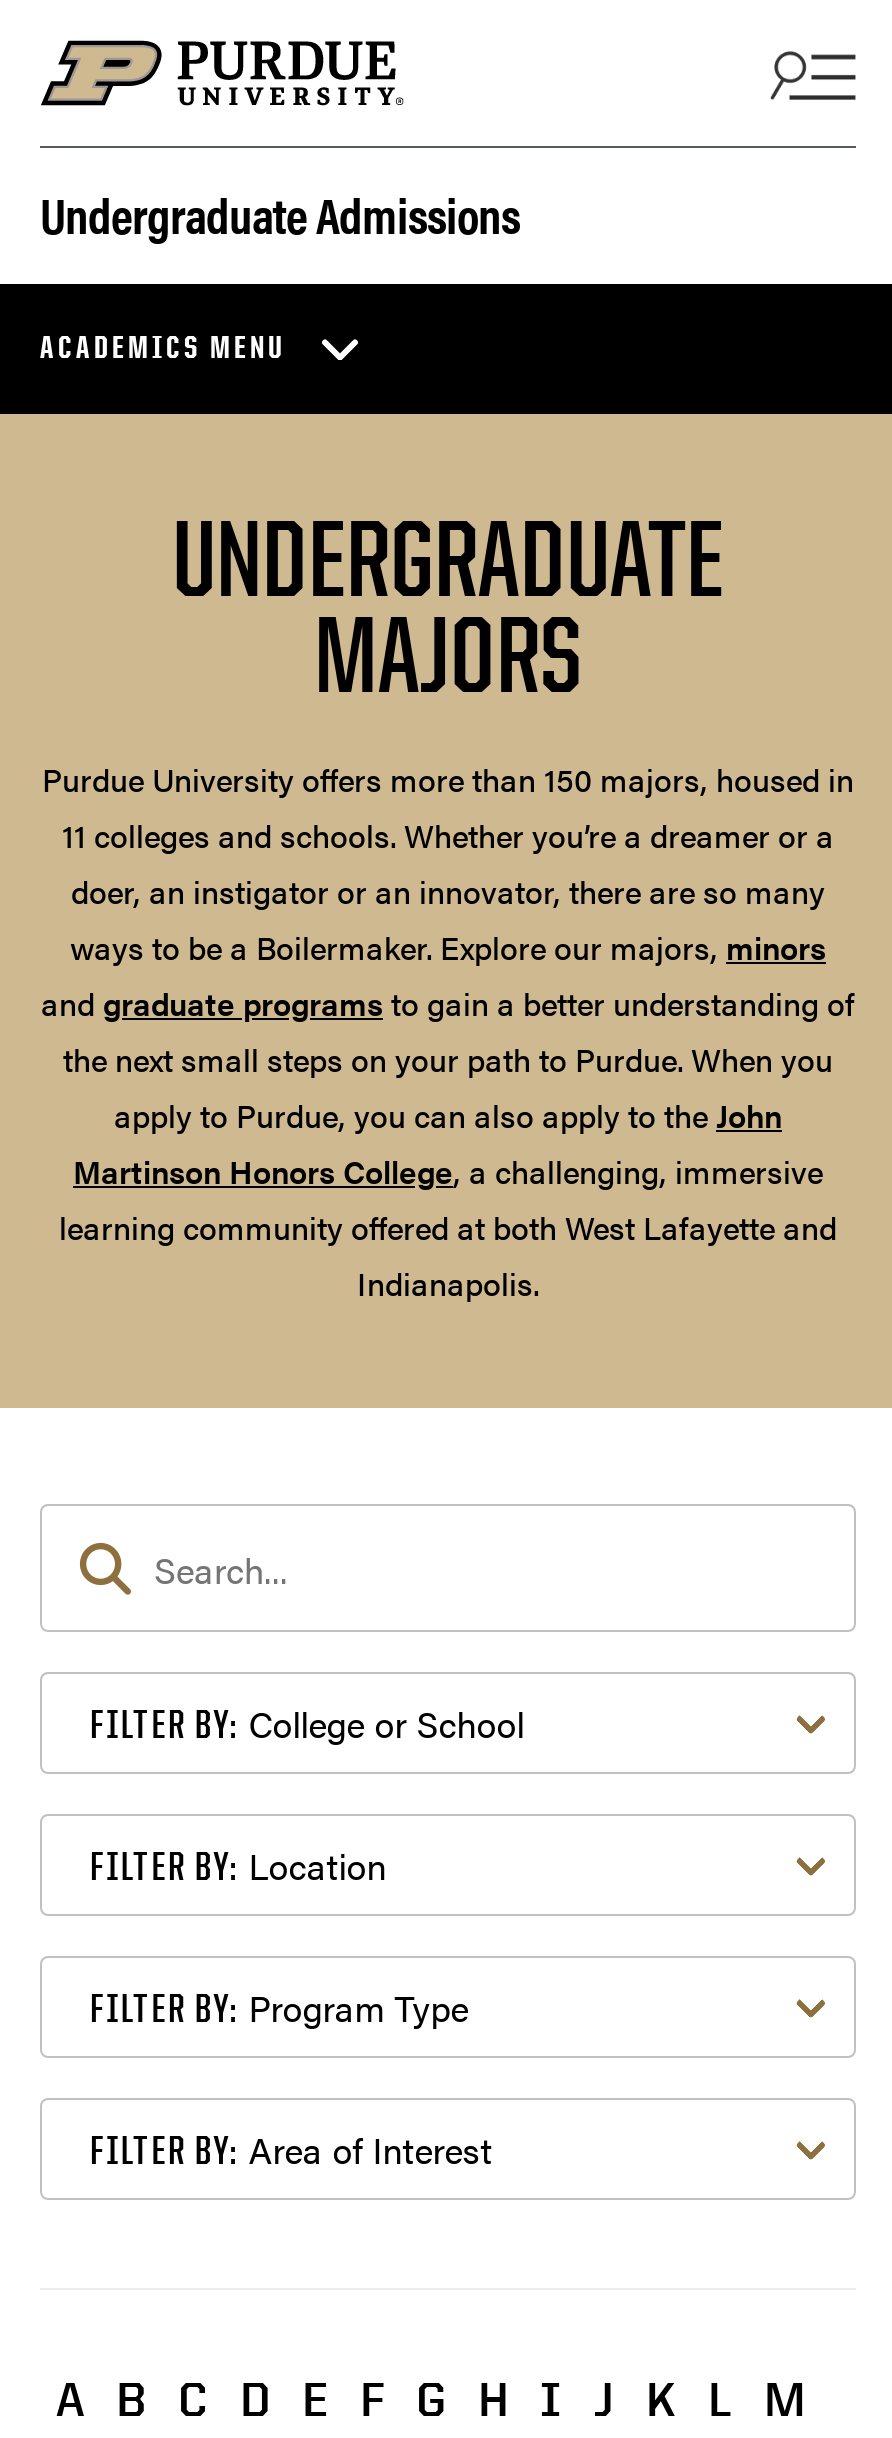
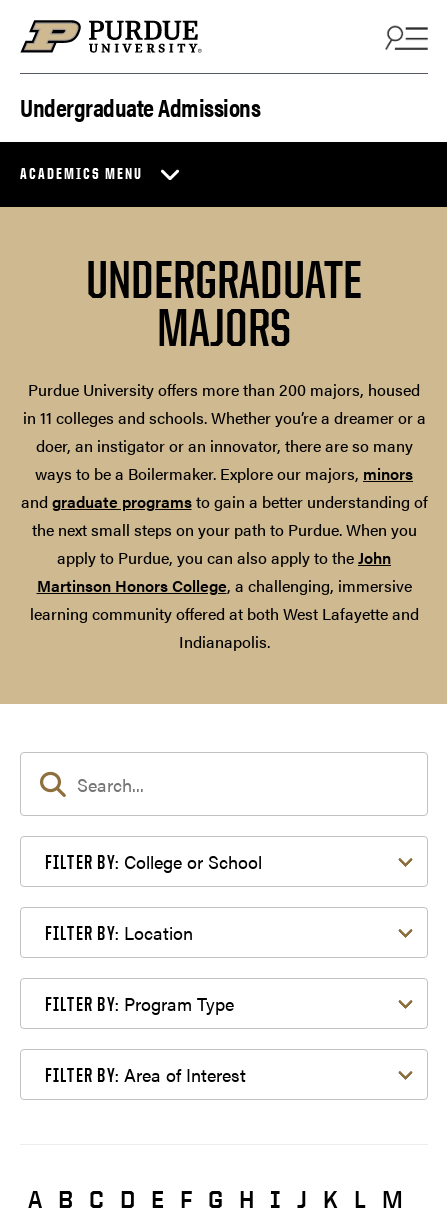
[42,756,854,858] Purdue University offers more than 150 majors, housed in | 11 colleges and schools. Whether you’re a dreamer or a -> [22,378,425,429] Purdue University offers more than 200 majors, housed | in 11 colleges and schools. Whether you’re a dreamer or a

